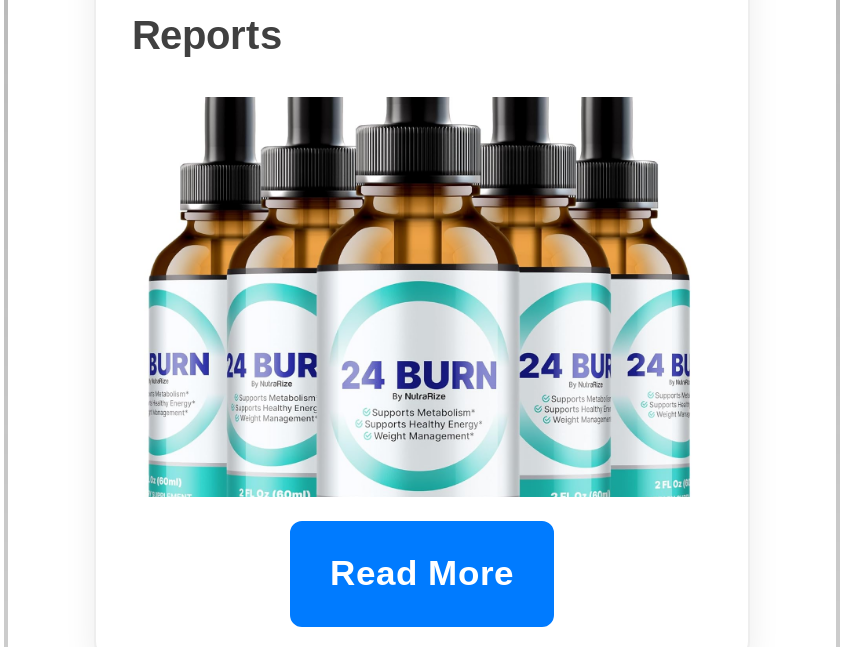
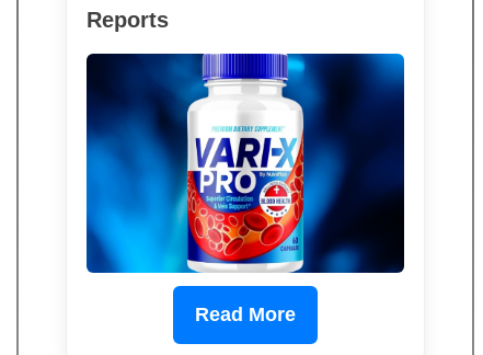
[132,95,712,499] [image] -> [85,53,405,274] [image]

